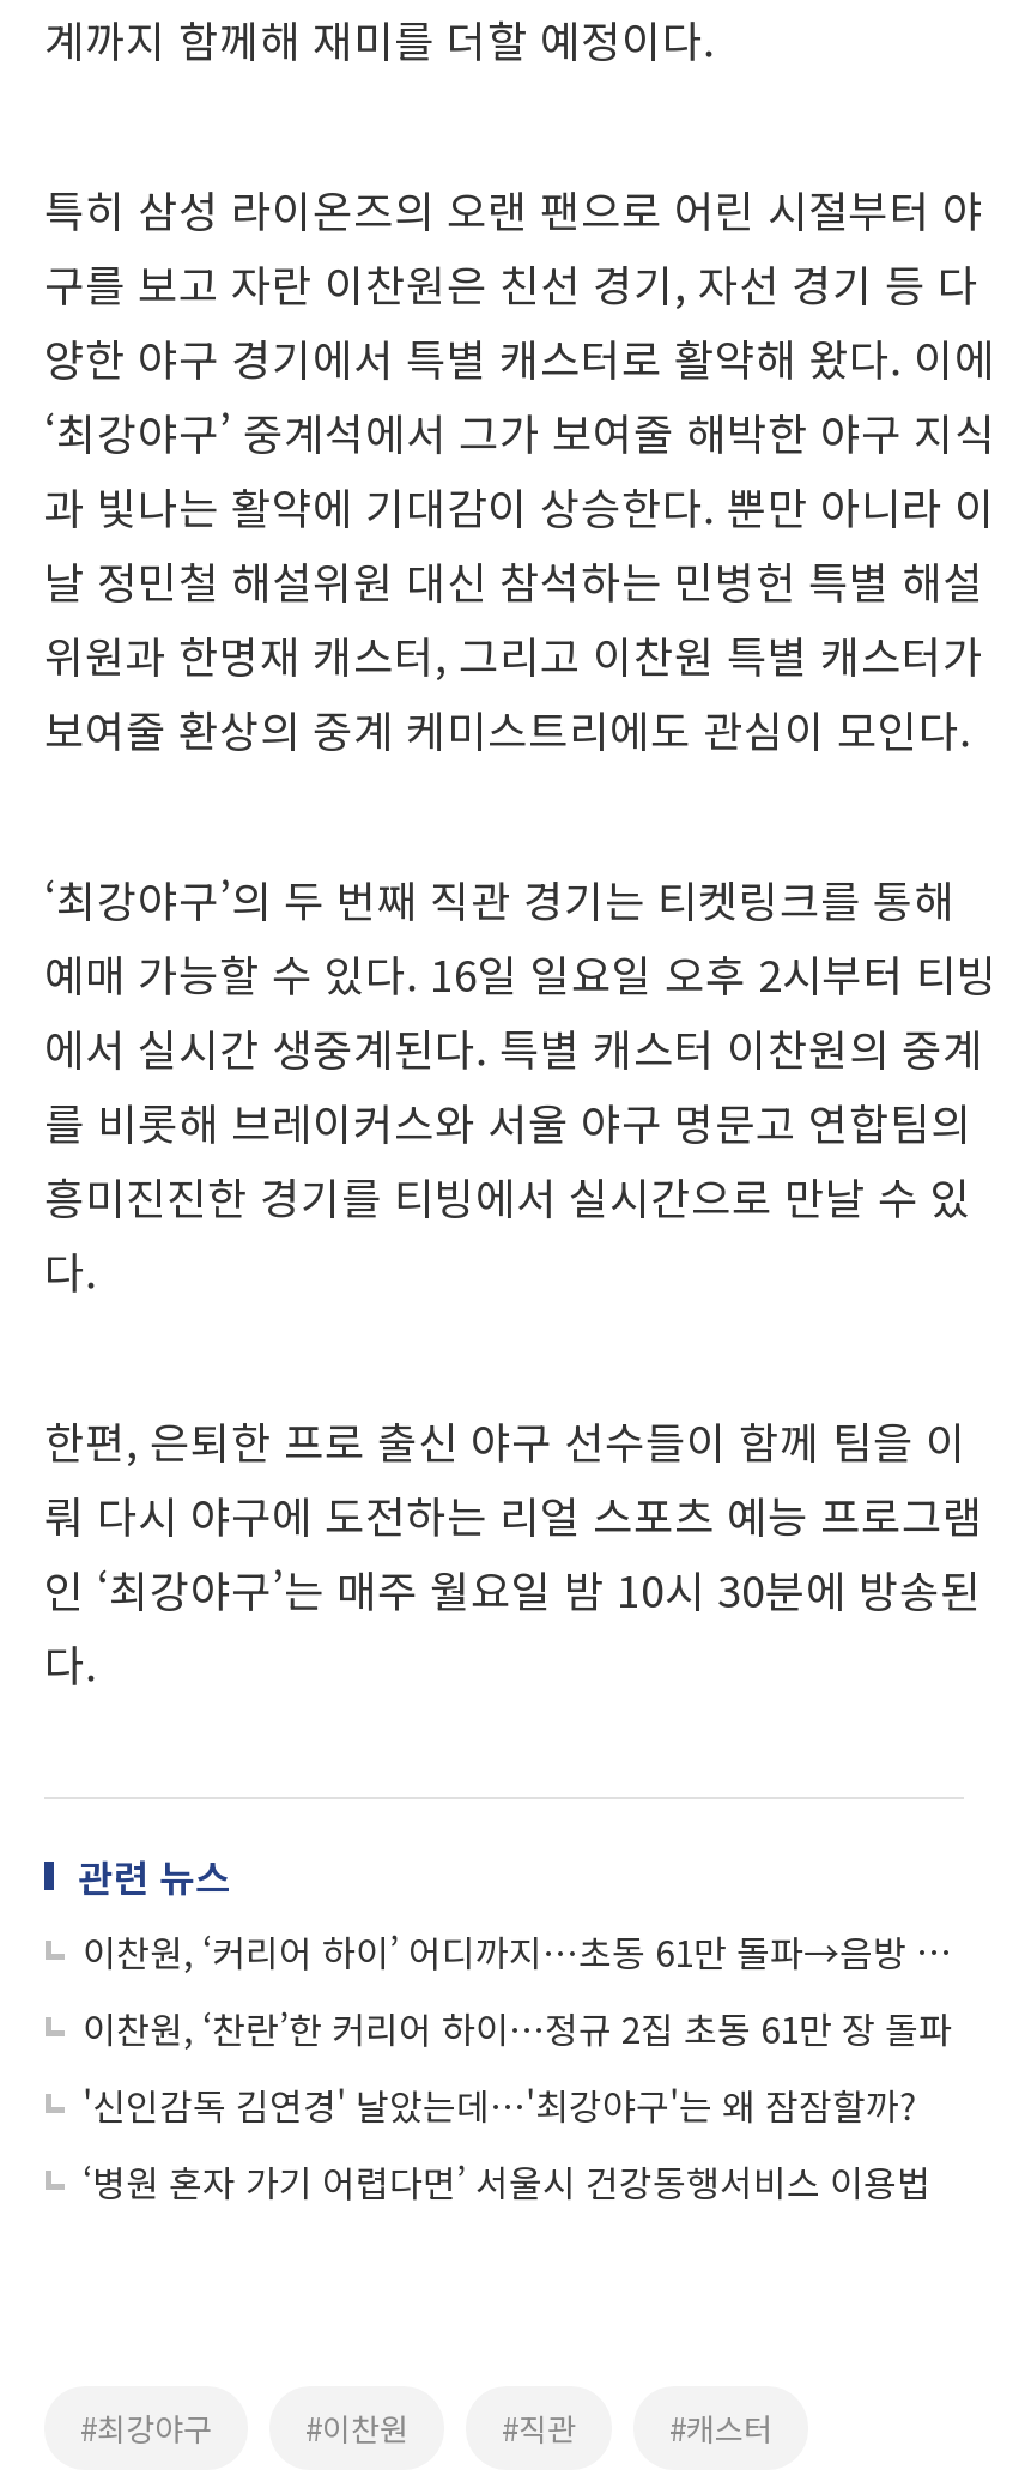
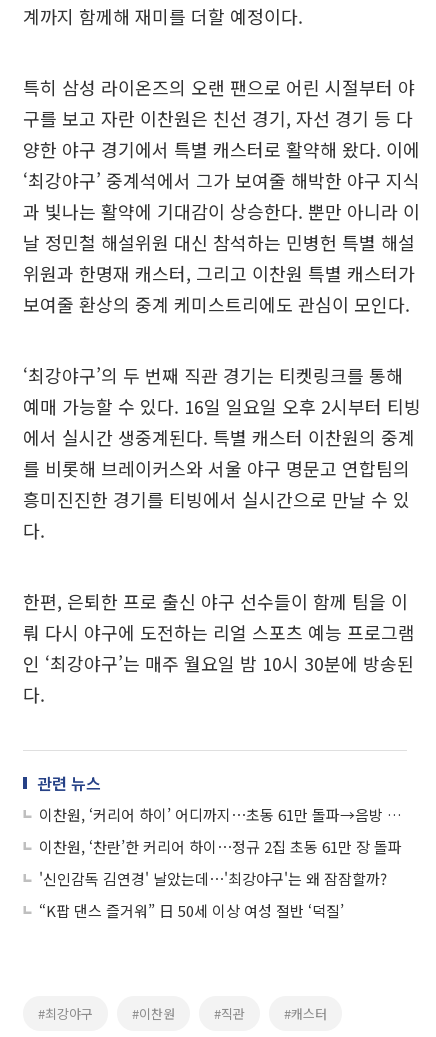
[83,2157,930,2207] ‘병원 혼자 가기 어렵다면’ 서울시 건강동행서비스 이용법 -> [39,900,344,921] “K팝 댄스 즐거워” 日 50세 이상 여성 절반 ‘덕질’

